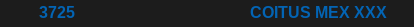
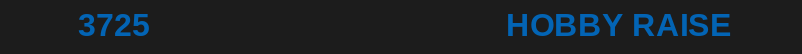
[250,4,387,21] COITUS MEX XXX -> [506,8,732,42] HOBBY RAISE

